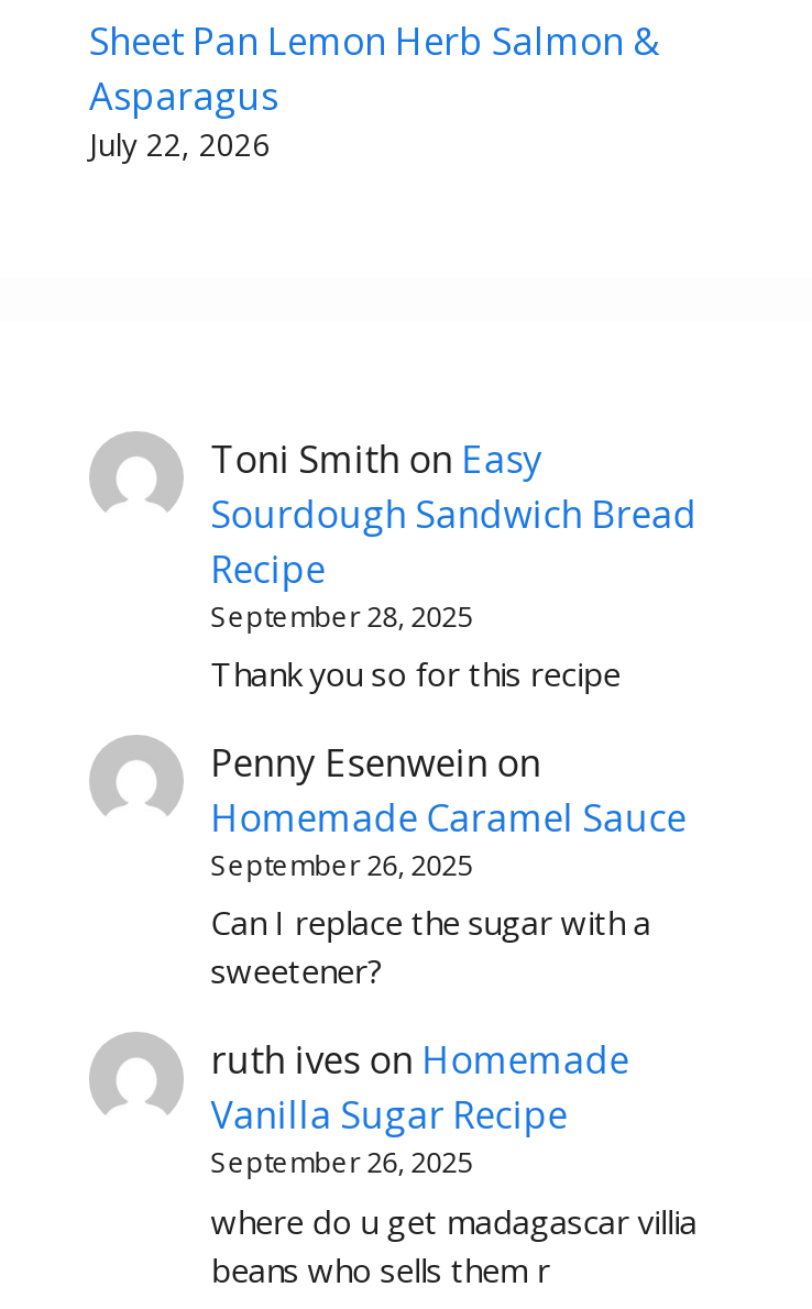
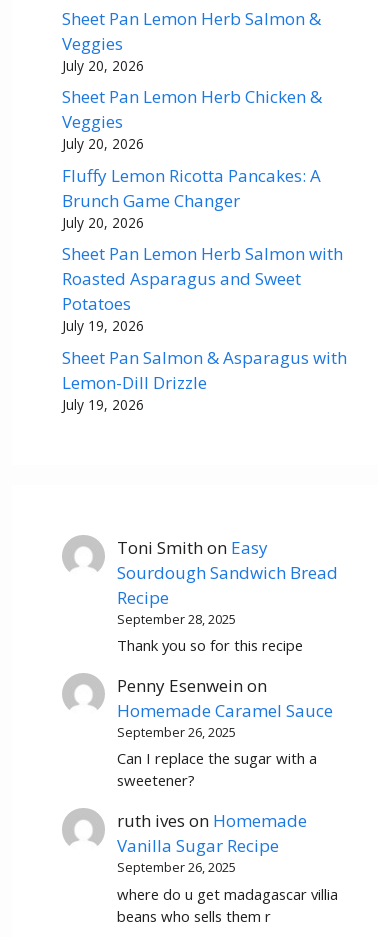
[89,69,278,164] Asparagus | July 22, 2026 -> [62,31,347,413] Veggies | July 20, 2026 | Sheet Pan Lemon Herb Chicken & | Veggies | July 20, 2026 | Fluffy Lemon Ricotta Pancakes: A | Brunch Game Changer | July 20, 2026 | Sheet Pan Lemon Herb Salmon with | Roasted Asparagus and Sweet | Potatoes | July 19, 2026 | Sheet Pan Salmon & Asparagus with | Lemon-Dill Drizzle | July 19, 2026

